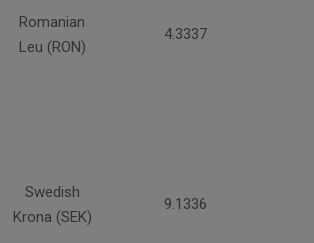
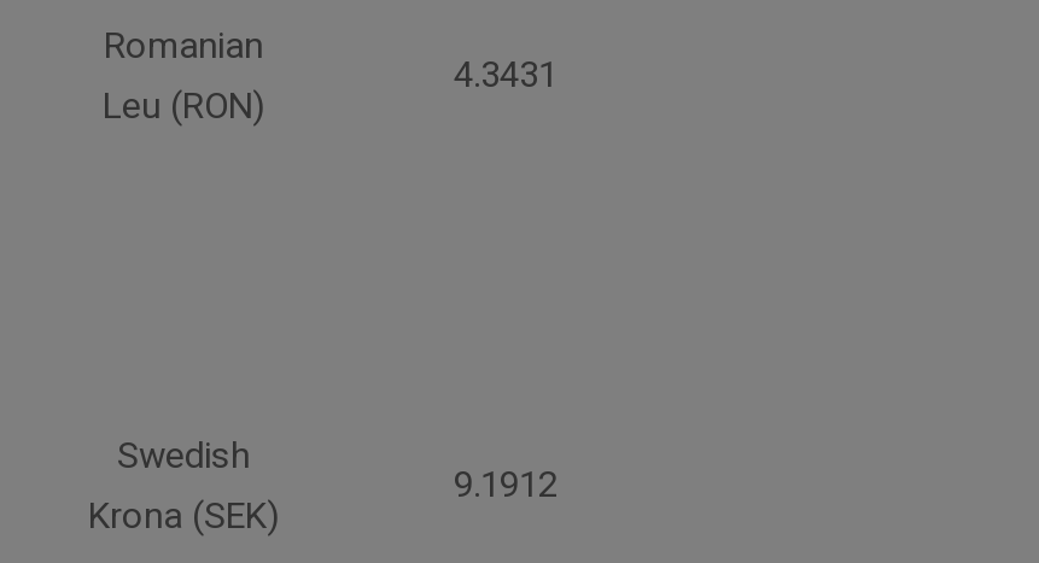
[164,25,207,43] 4.3337 -> [454,53,558,97] 4.3431
[164,195,207,213] 9.1336 -> [454,463,558,507] 9.1912

